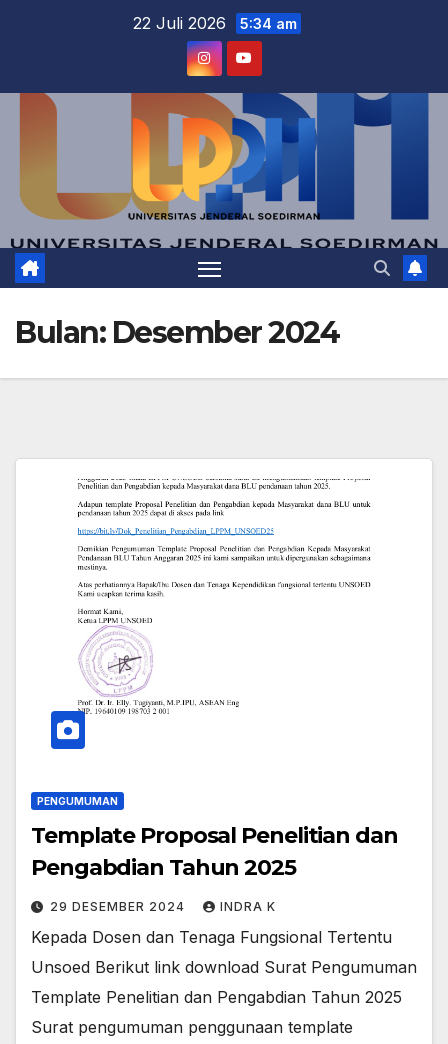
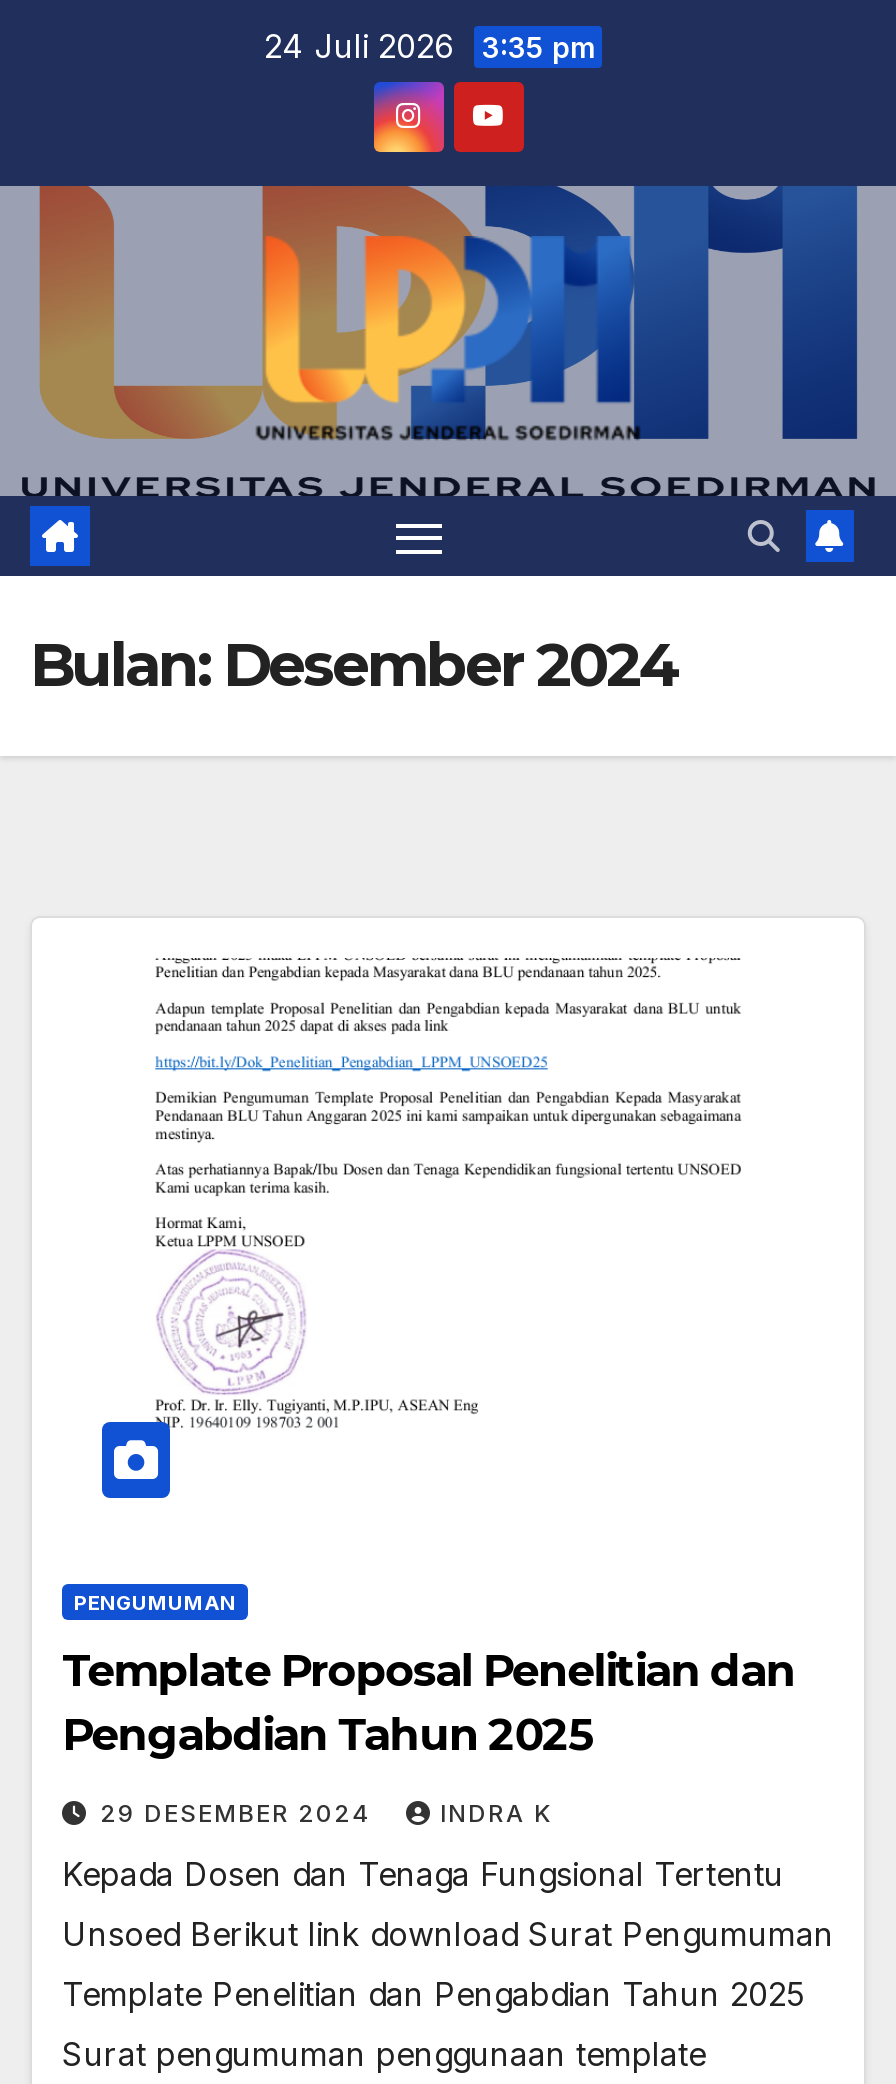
[132,13,296,33] 22 Juli 2026 5:34 am -> [264,26,594,66] 24 Juli 2026 3:35 pm

